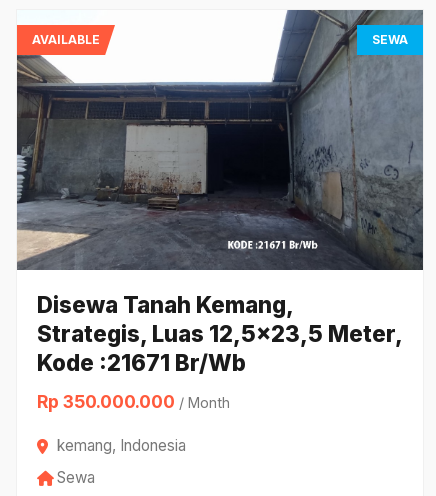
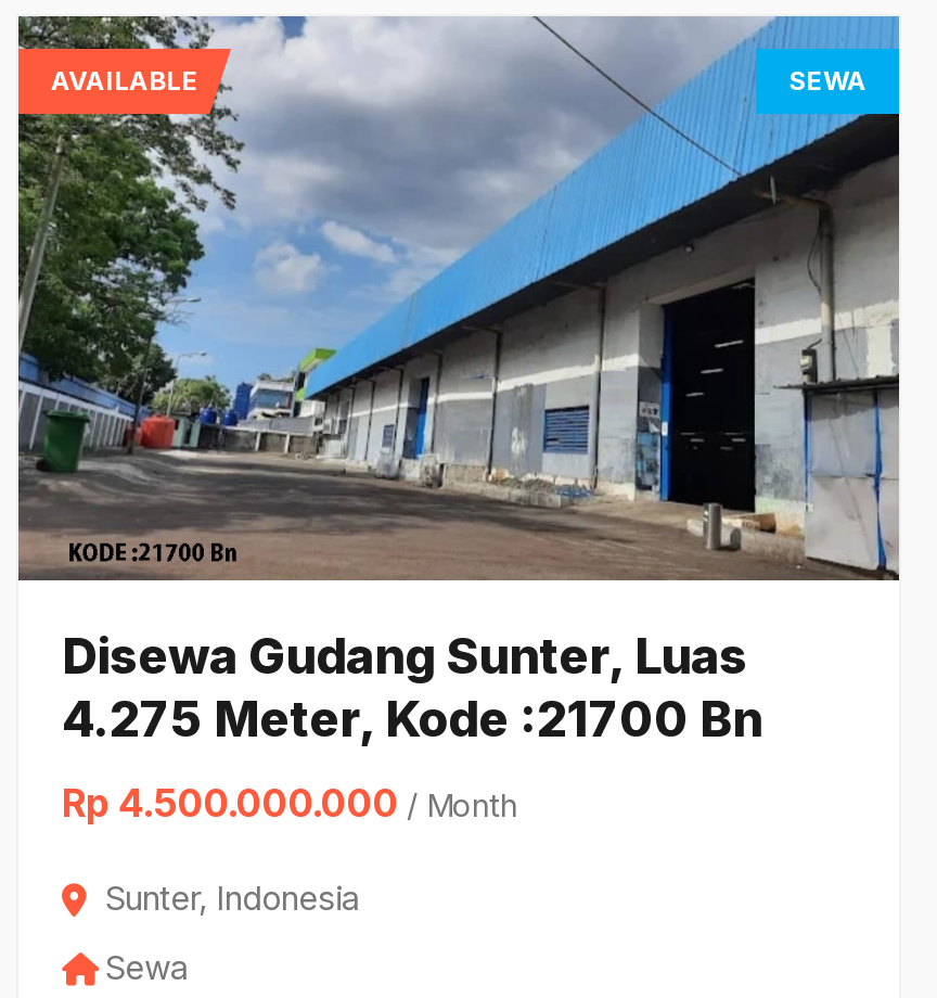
[17,9,424,376] [image] | Disewa Tanah Kemang, | Strategis, Luas 12,5x23,5 Meter, | Kode :21671 Br/Wb -> [16,14,899,747] [image] | Disewa Gudang Sunter, Luas | 4.275 Meter, Kode :21700 Bn
[37,391,230,412] Rp 350.000.000 / Month -> [62,780,517,826] Rp 4.500.000.000 / Month
[57,436,186,455] kemang, Indonesia -> [105,878,359,919] Sunter, Indonesia

